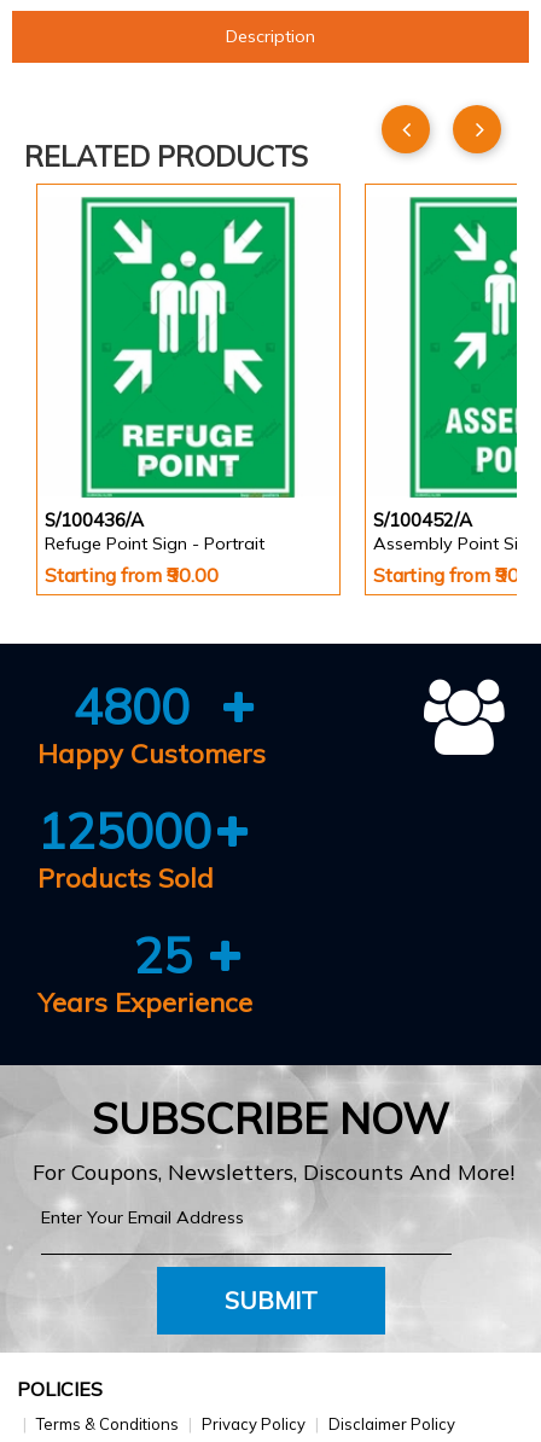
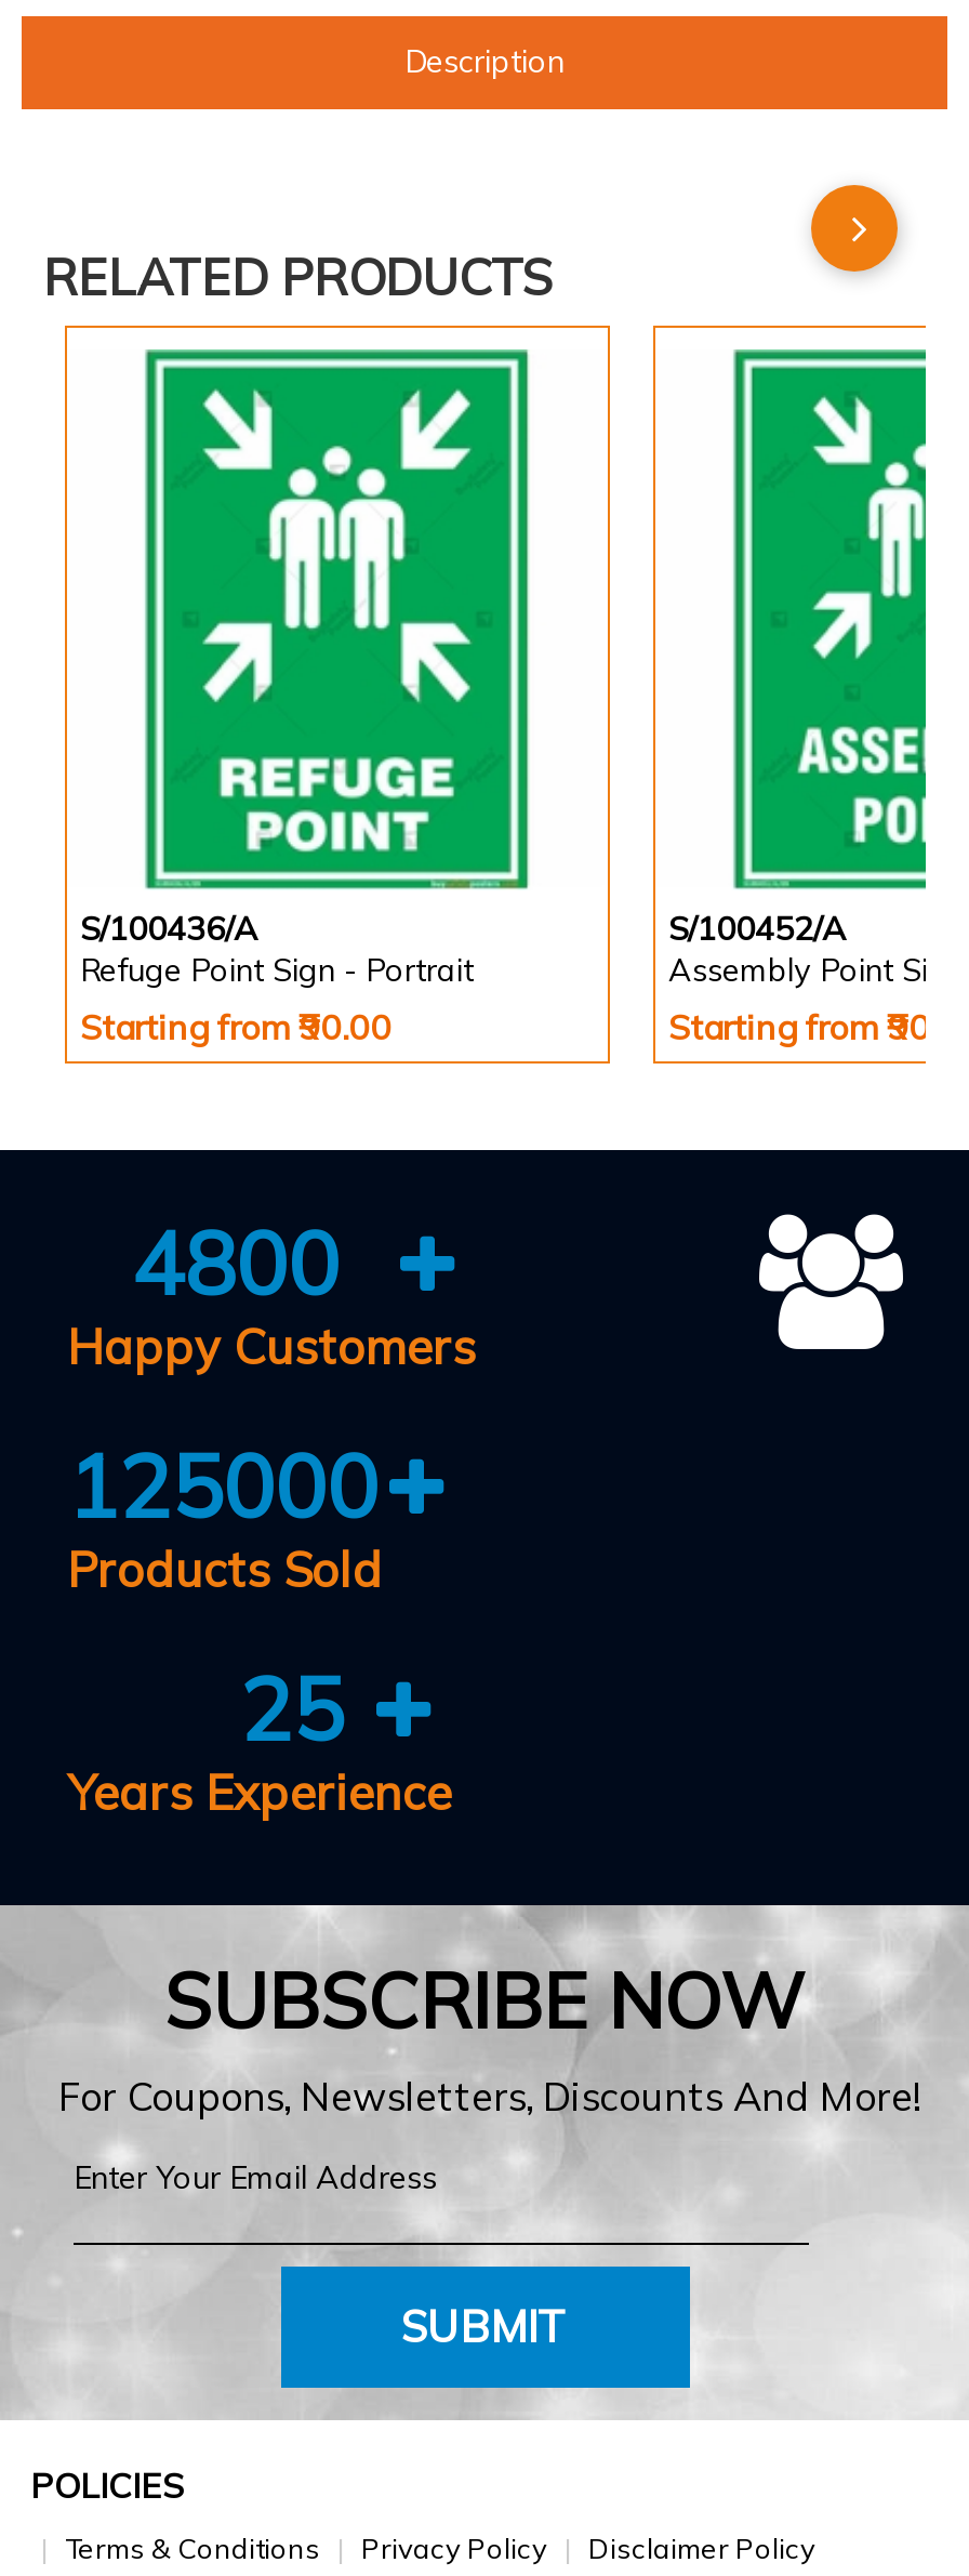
[380,104,432,156] [image] -> none

